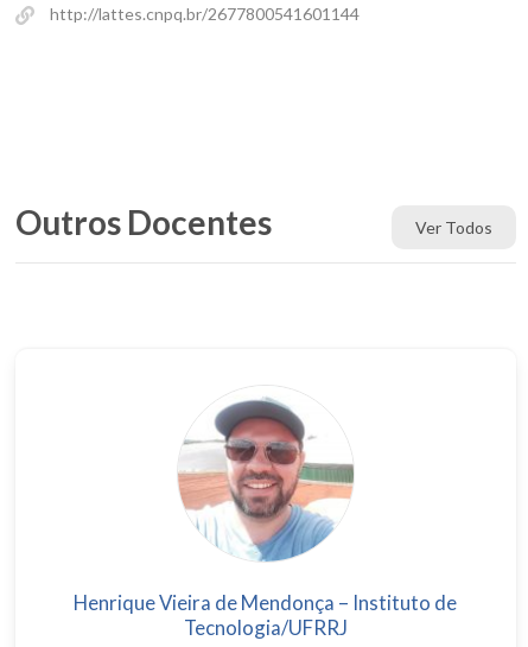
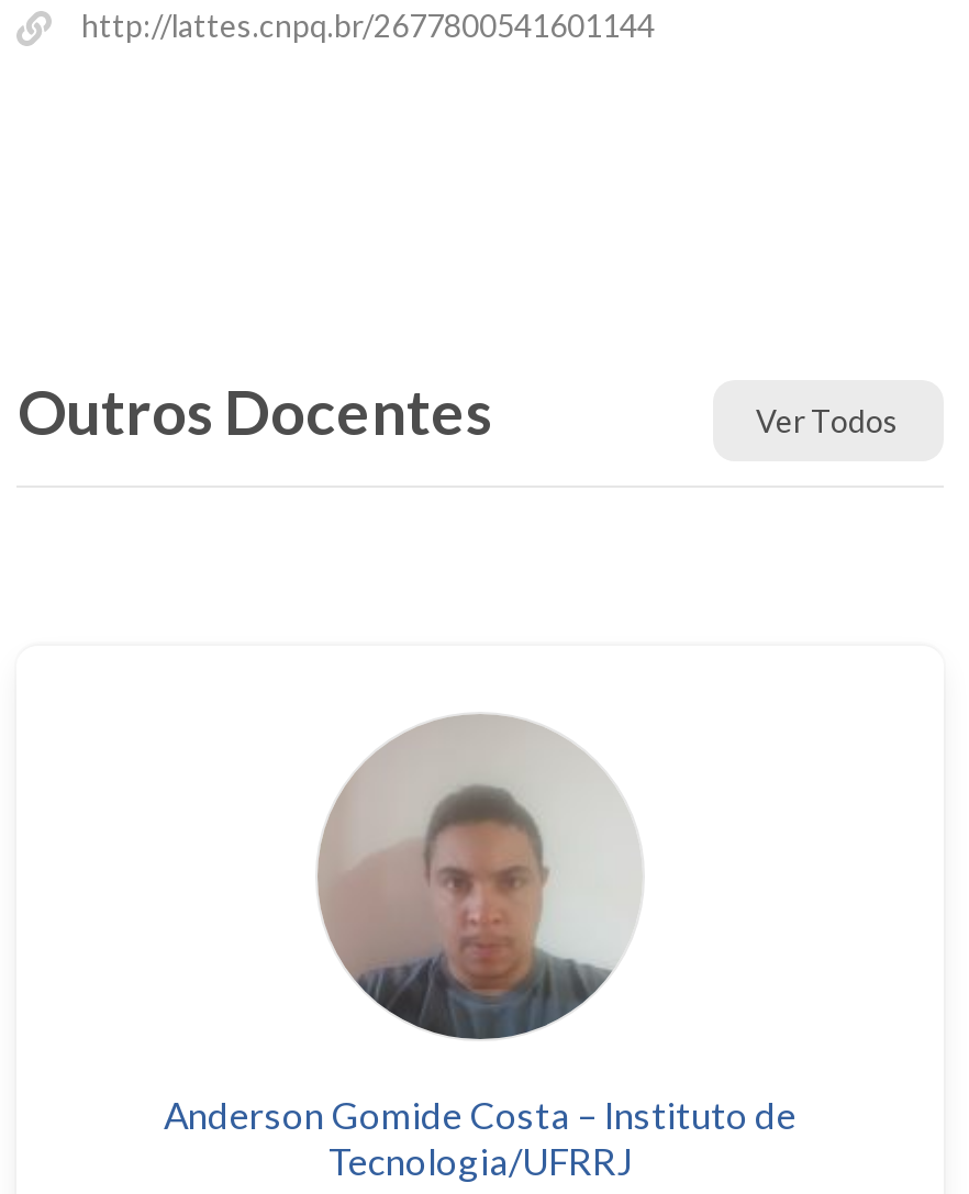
[74,386,457,615] [image] | Henrique Vieira de Mendonça – Instituto de -> [164,712,797,1138] [image] | Anderson Gomide Costa – Instituto de

